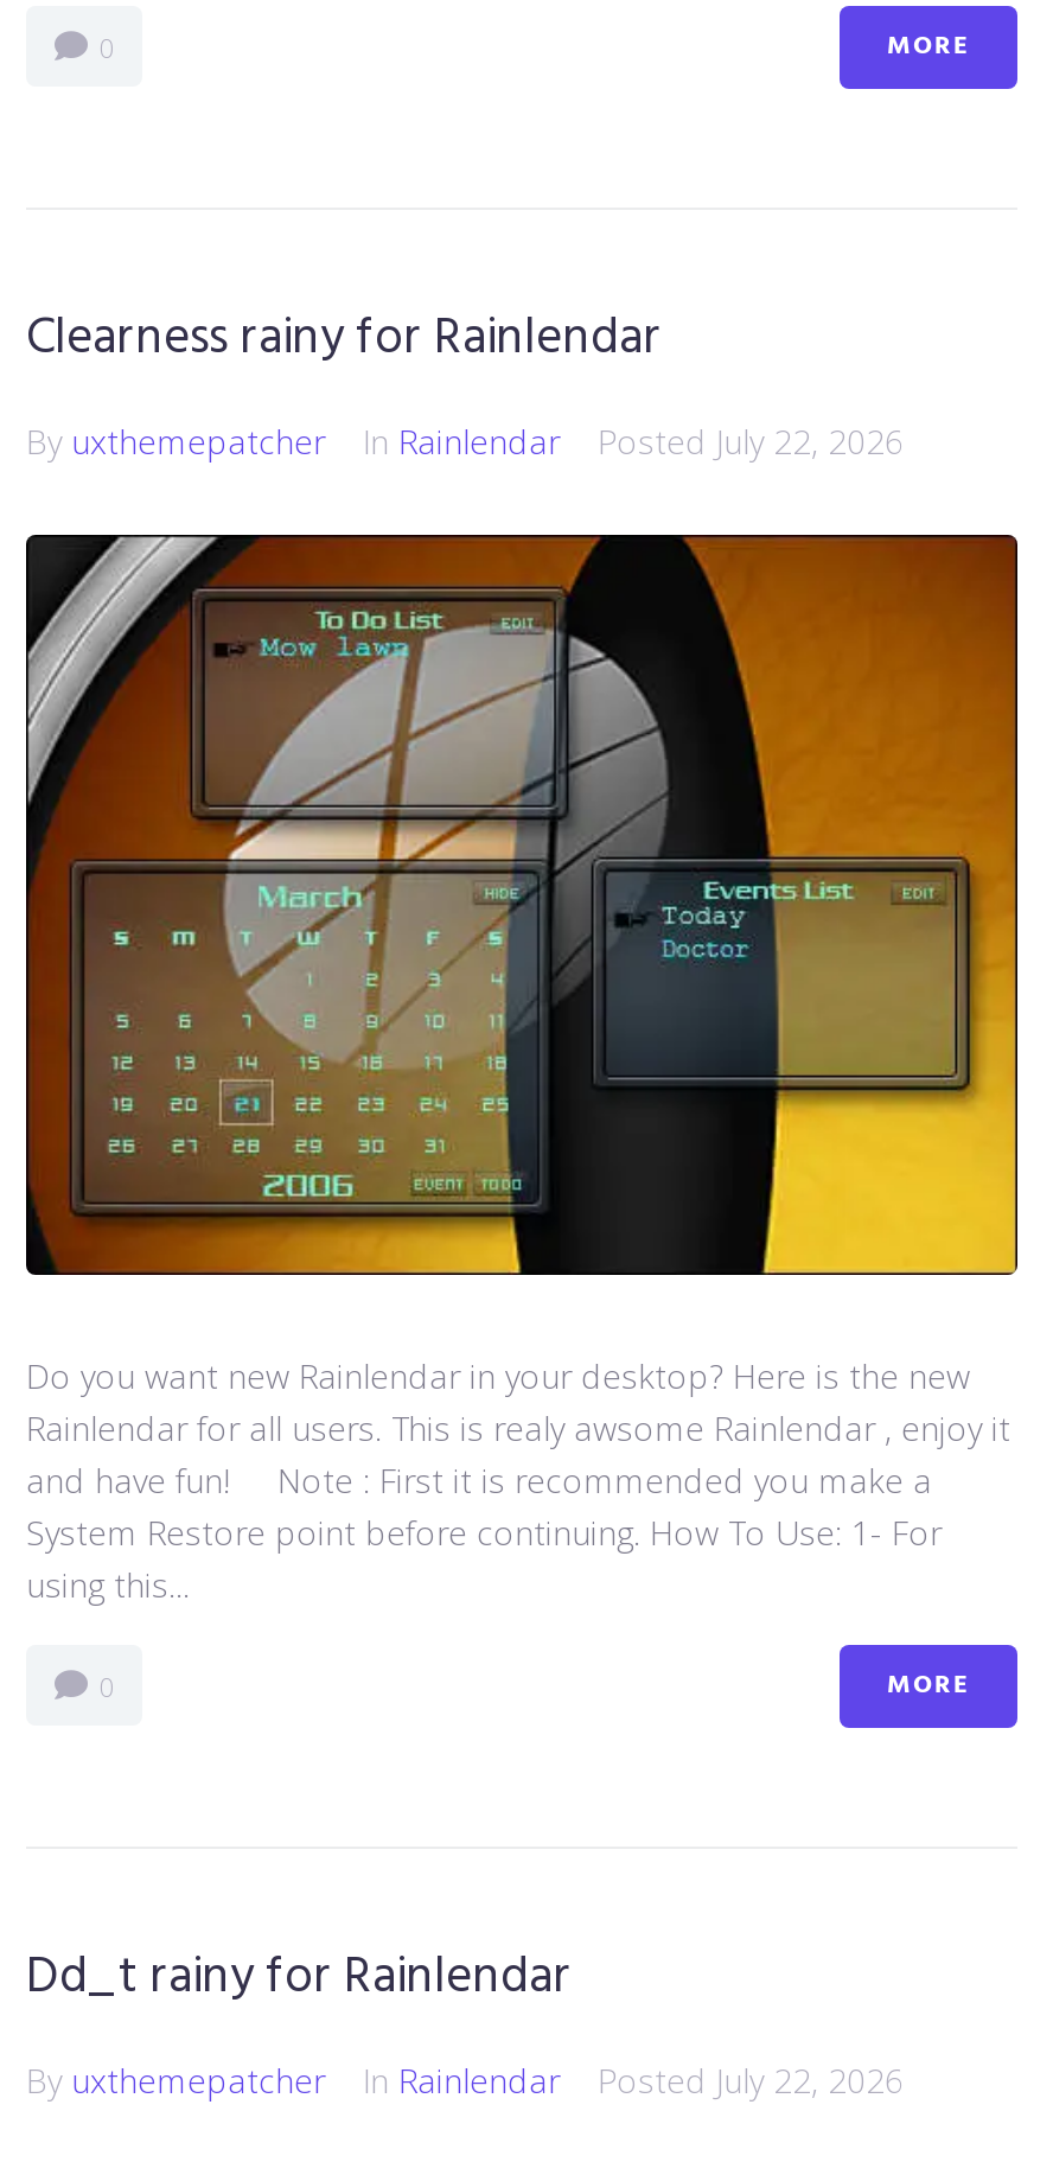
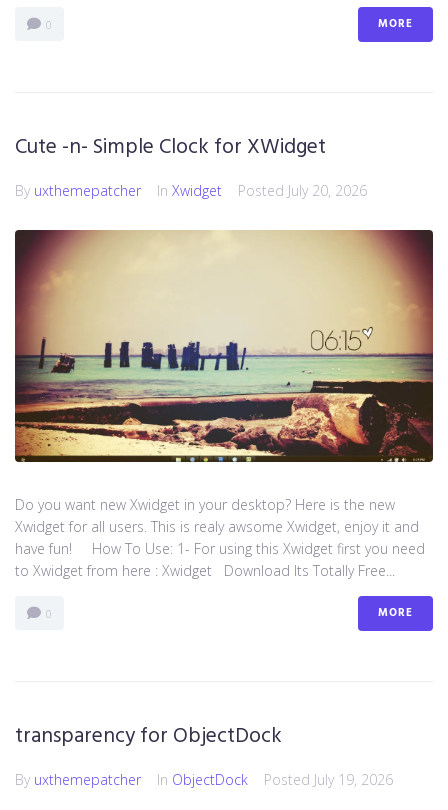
[26,299,662,377] Clearness rainy for Rainlendar -> [15,131,326,164] Cute -n- Simple Clock for XWidget
[363,418,904,463] In Rainlendar | Posted July 22, 2026 -> [157,181,367,200] In Xwidget | Posted July 20, 2026
[26,532,1017,1197] [image] -> [14,229,433,463] [image]
[26,1352,1010,1606] Do you want new Rainlendar in your desktop? Here is the new | Rainlendar for all users. This is realy awsome Rainlendar , enjoy it | and have fun! Note : First it is recommended you make a | System Restore point before continuing. How To Use: 1- For | using this... -> [15,495,425,580] Do you want new Xwidget in your desktop? Here is the new | Xwidget for all users. This is realy awsome Xwidget, enjoy it and | have fun! How To Use: 1- For using this Xwidget first you need | to Xwidget from here : Xwidget Download Its Totally Free...
[26,1938,572,2016] Dd_t rainy for Rainlendar -> [15,720,282,753] transparency for ObjectDock
[363,2056,904,2102] In Rainlendar | Posted July 22, 2026 -> [157,770,393,789] In ObjectDock | Posted July 19, 2026

